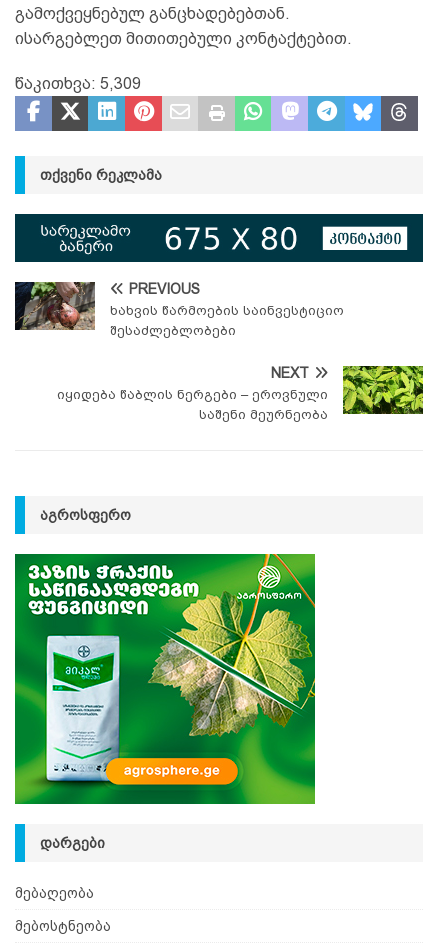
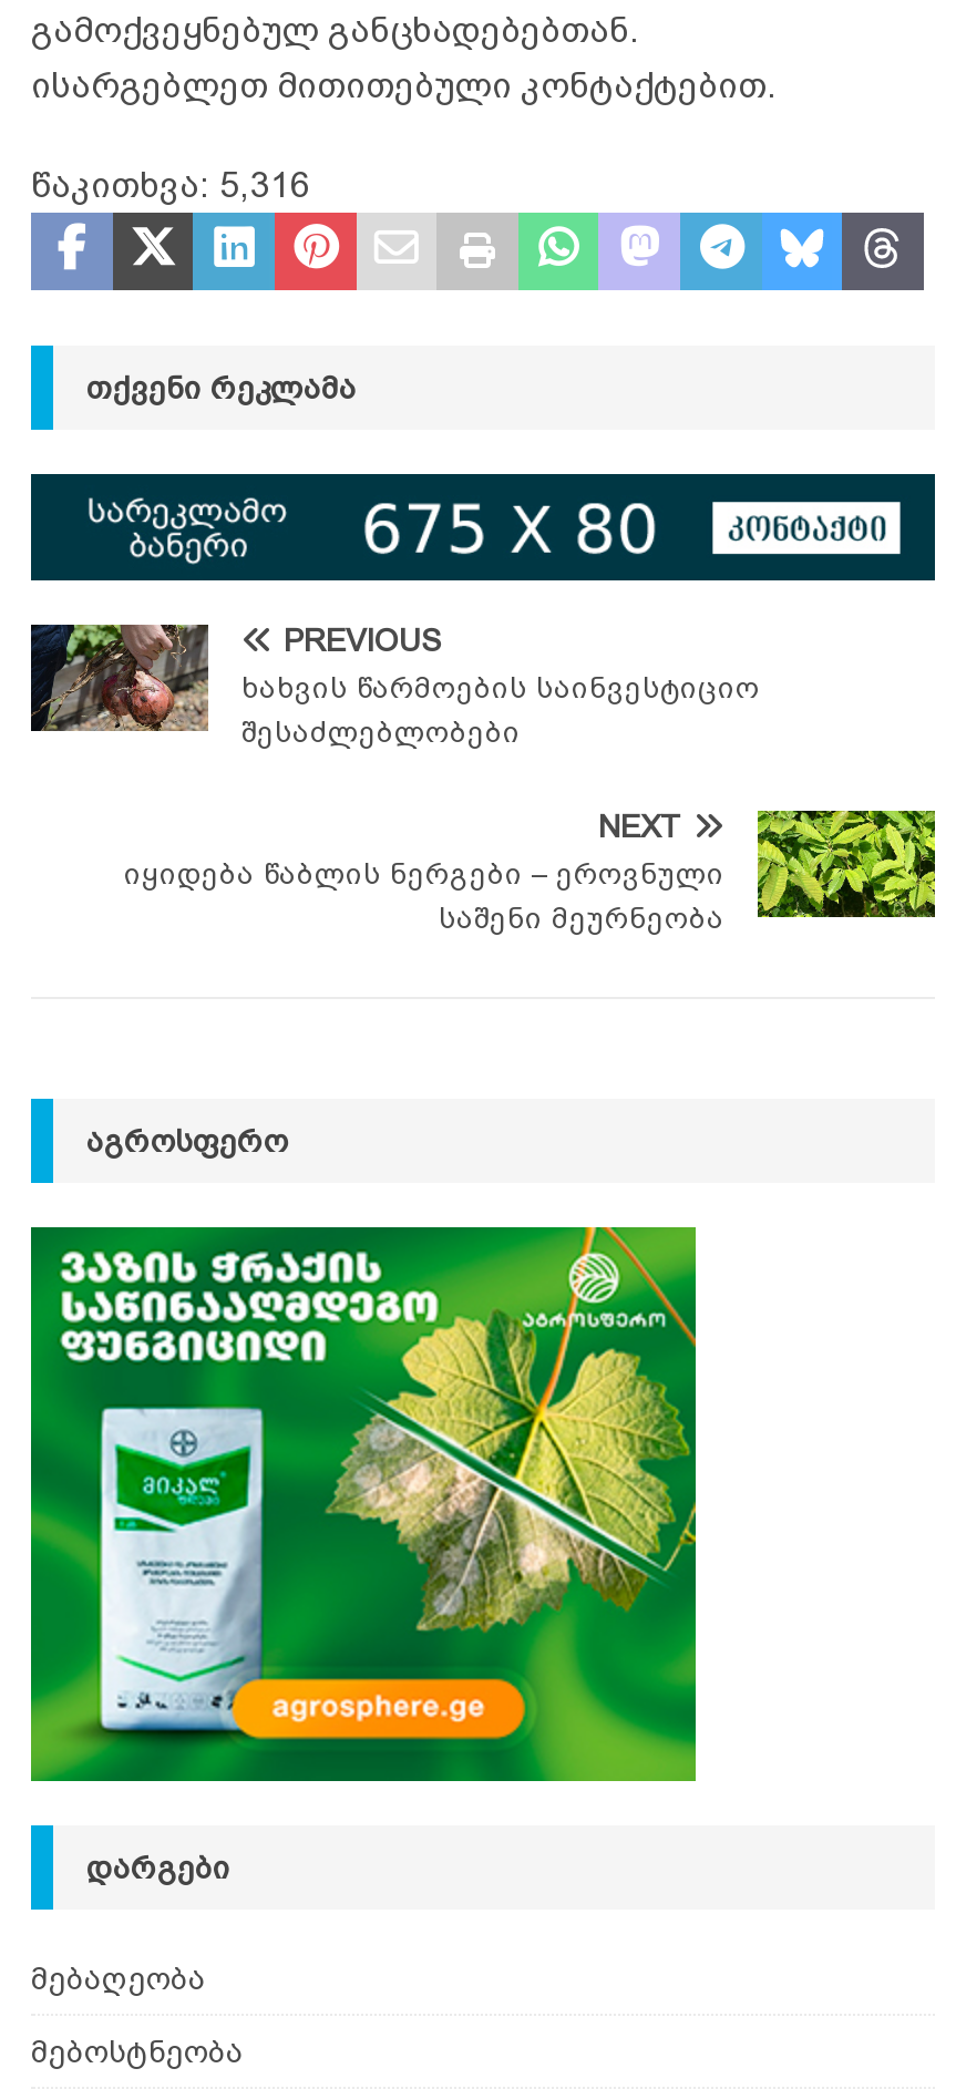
[15,74,141,91] წაკითხვა: 5,309 -> [31,165,310,203] წაკითხვა: 5,316

